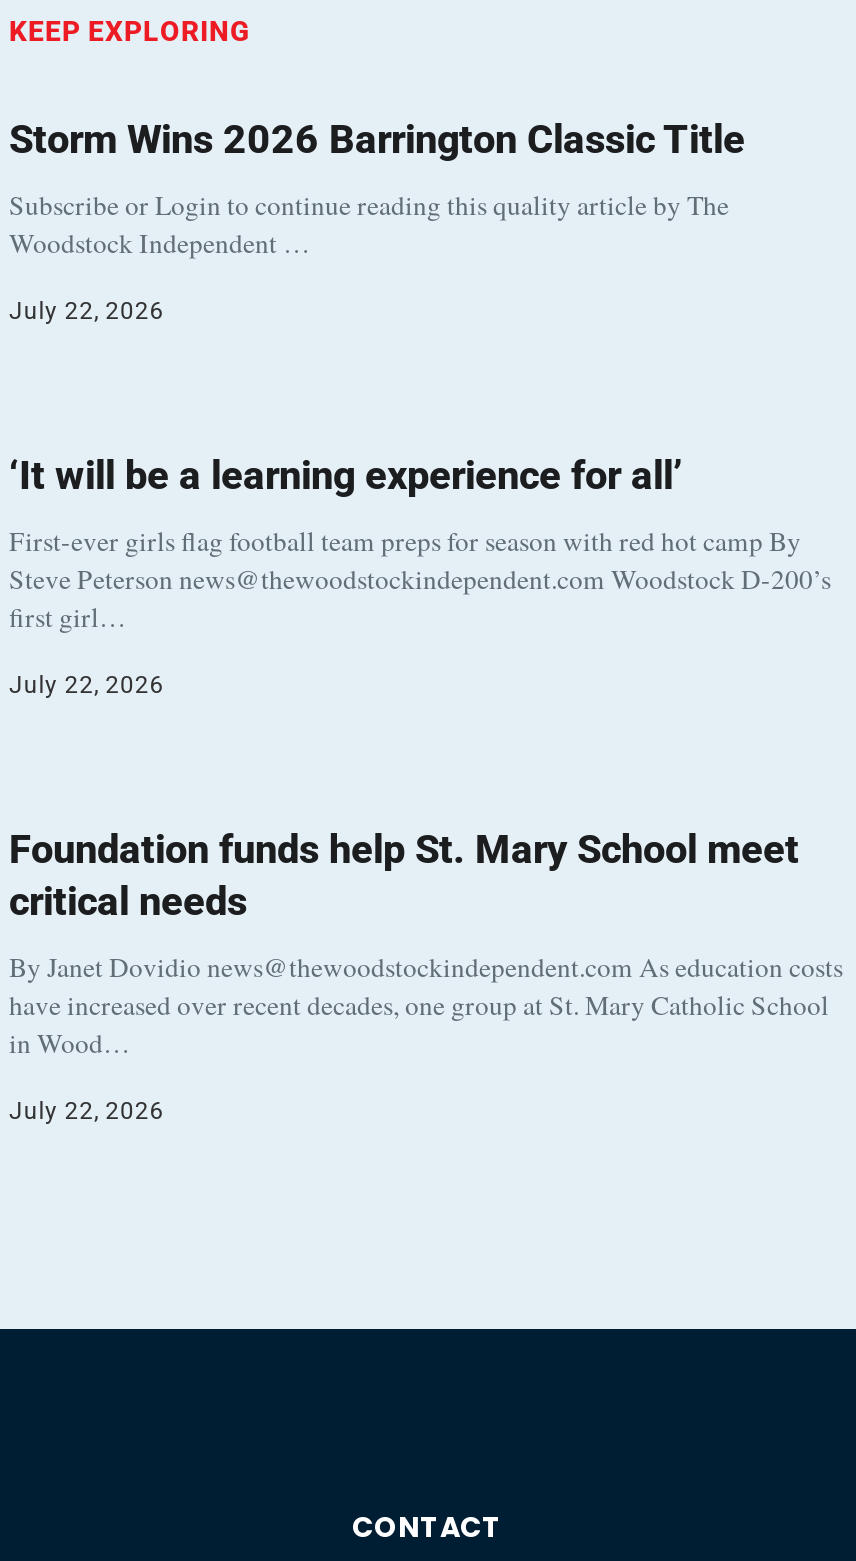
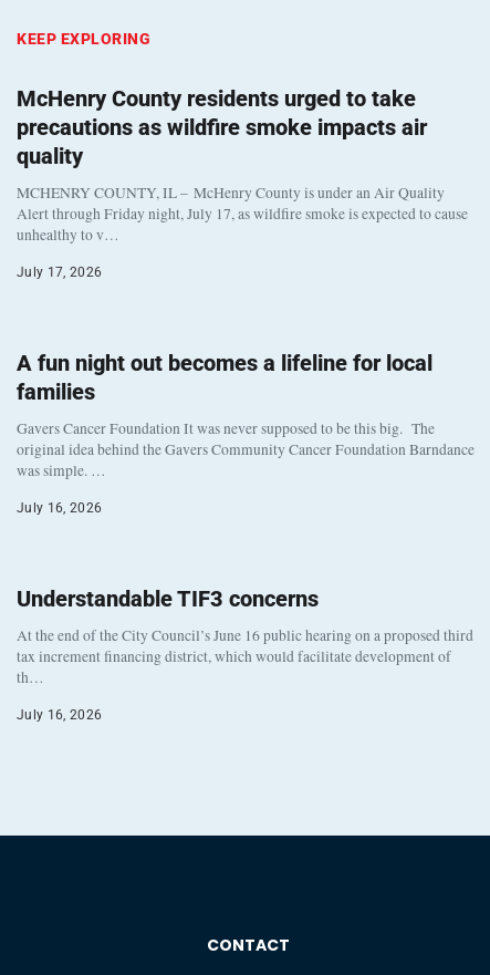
[9,115,745,163] Storm Wins 2026 Barrington Classic Title -> [17,85,427,169] McHenry County residents urged to take | precautions as wildfire smoke impacts air | quality
[9,187,729,261] Subscribe or Login to continue reading this quality article by The | Woodstock Independent … -> [17,182,468,244] MCHENRY COUNTY, IL – McHenry County is under an Air Quality | Alert through Friday night, July 17, as wildfire smoke is expected to cause | unhealthy to v…
[9,297,164,325] July 22, 2026 -> [17,264,102,280] July 17, 2026
[9,451,683,499] ‘It will be a learning experience for all’ -> [17,350,432,405] A fun night out becomes a lifeline for local | families
[9,523,831,635] First-ever girls flag football team preps for season with red hot camp By | Steve Peterson news@thewoodstockindependent.com Woodstock D-200’s | first girl… -> [17,418,475,480] Gavers Cancer Foundation It was never supposed to be this big. The | original idea behind the Gavers Community Cancer Foundation Barndance | was simple. …
[9,671,164,699] July 22, 2026 -> [17,500,102,516] July 16, 2026
[9,825,799,925] Foundation funds help St. Mary School meet | critical needs -> [17,585,319,612] Understandable TIF3 concerns
[9,949,843,1061] By Janet Dovidio news@thewoodstockindependent.com As education costs | have increased over recent decades, one group at St. Mary Catholic School | in Wood… -> [17,625,473,687] At the end of the City Council’s June 16 public hearing on a proposed third | tax increment financing district, which would facilitate development of | th…
[9,1097,164,1125] July 22, 2026 -> [17,707,102,723] July 16, 2026

